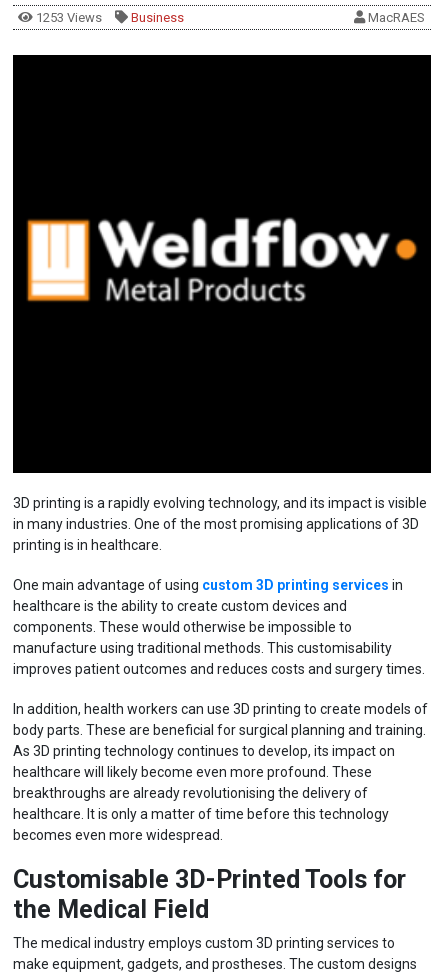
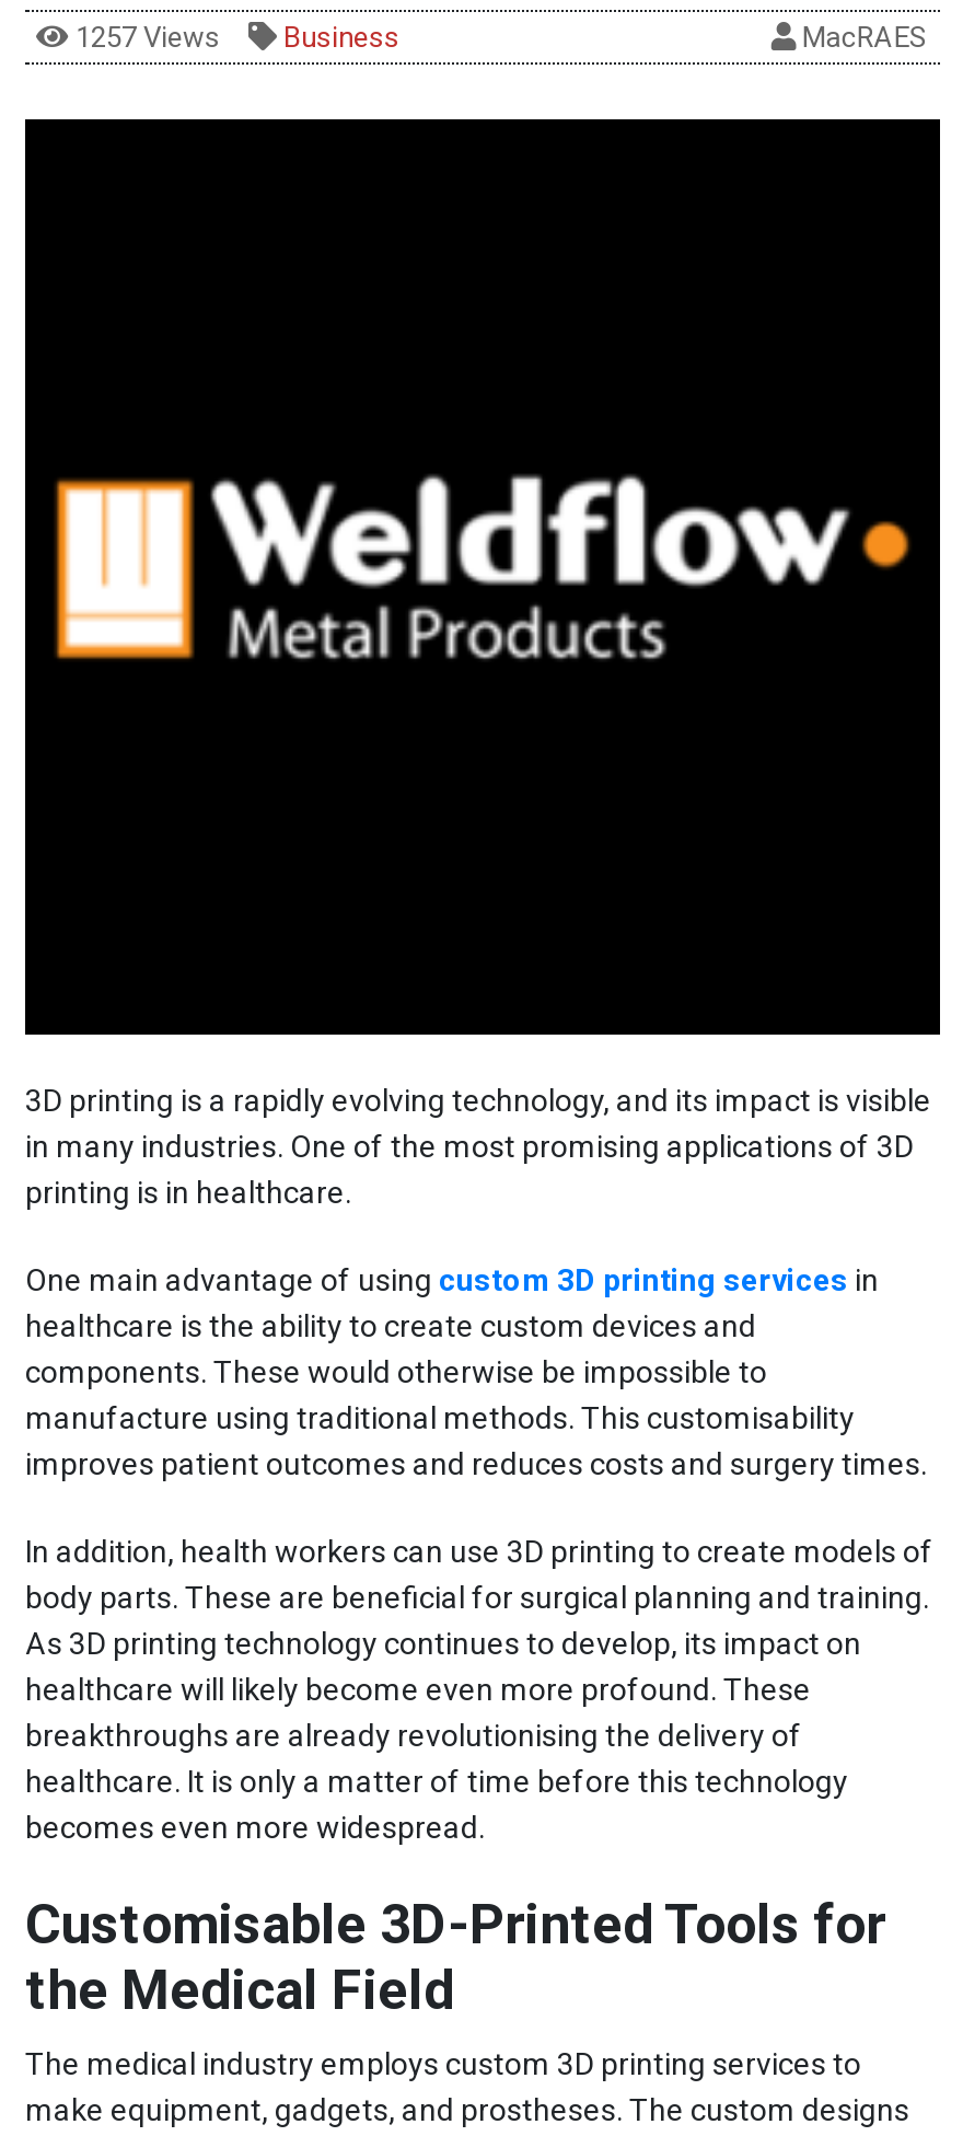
[33,10,184,25] 1253 Views Business -> [69,21,399,54] 1257 Views Business

